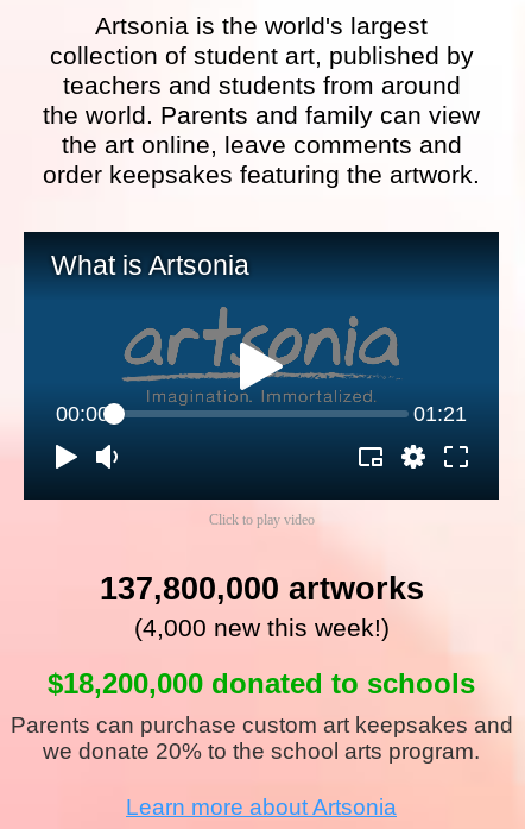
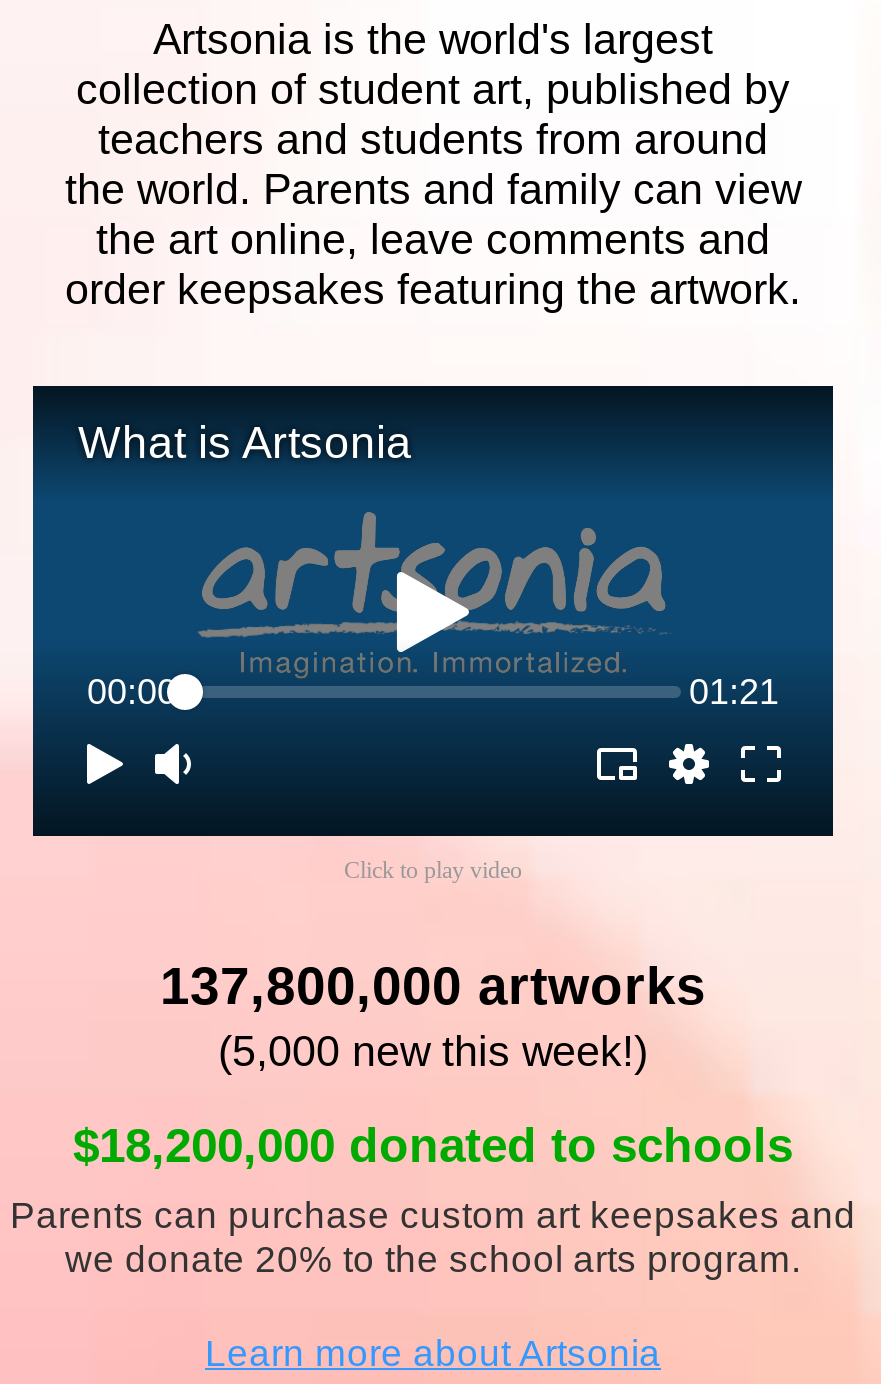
[134,614,389,642] (4,000 new this week!) -> [218,1028,648,1076] (5,000 new this week!)

